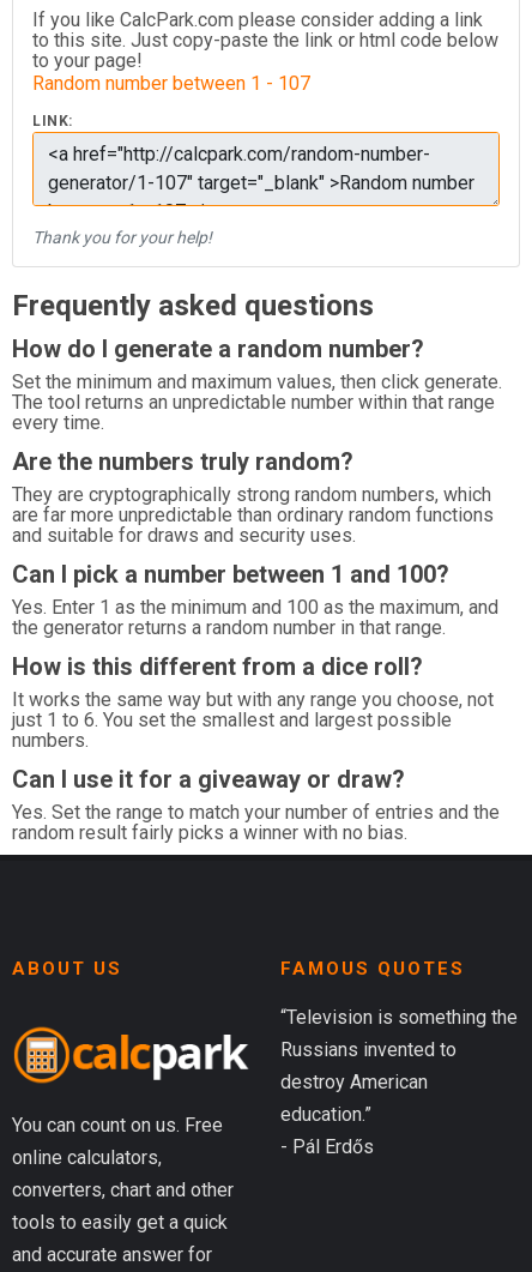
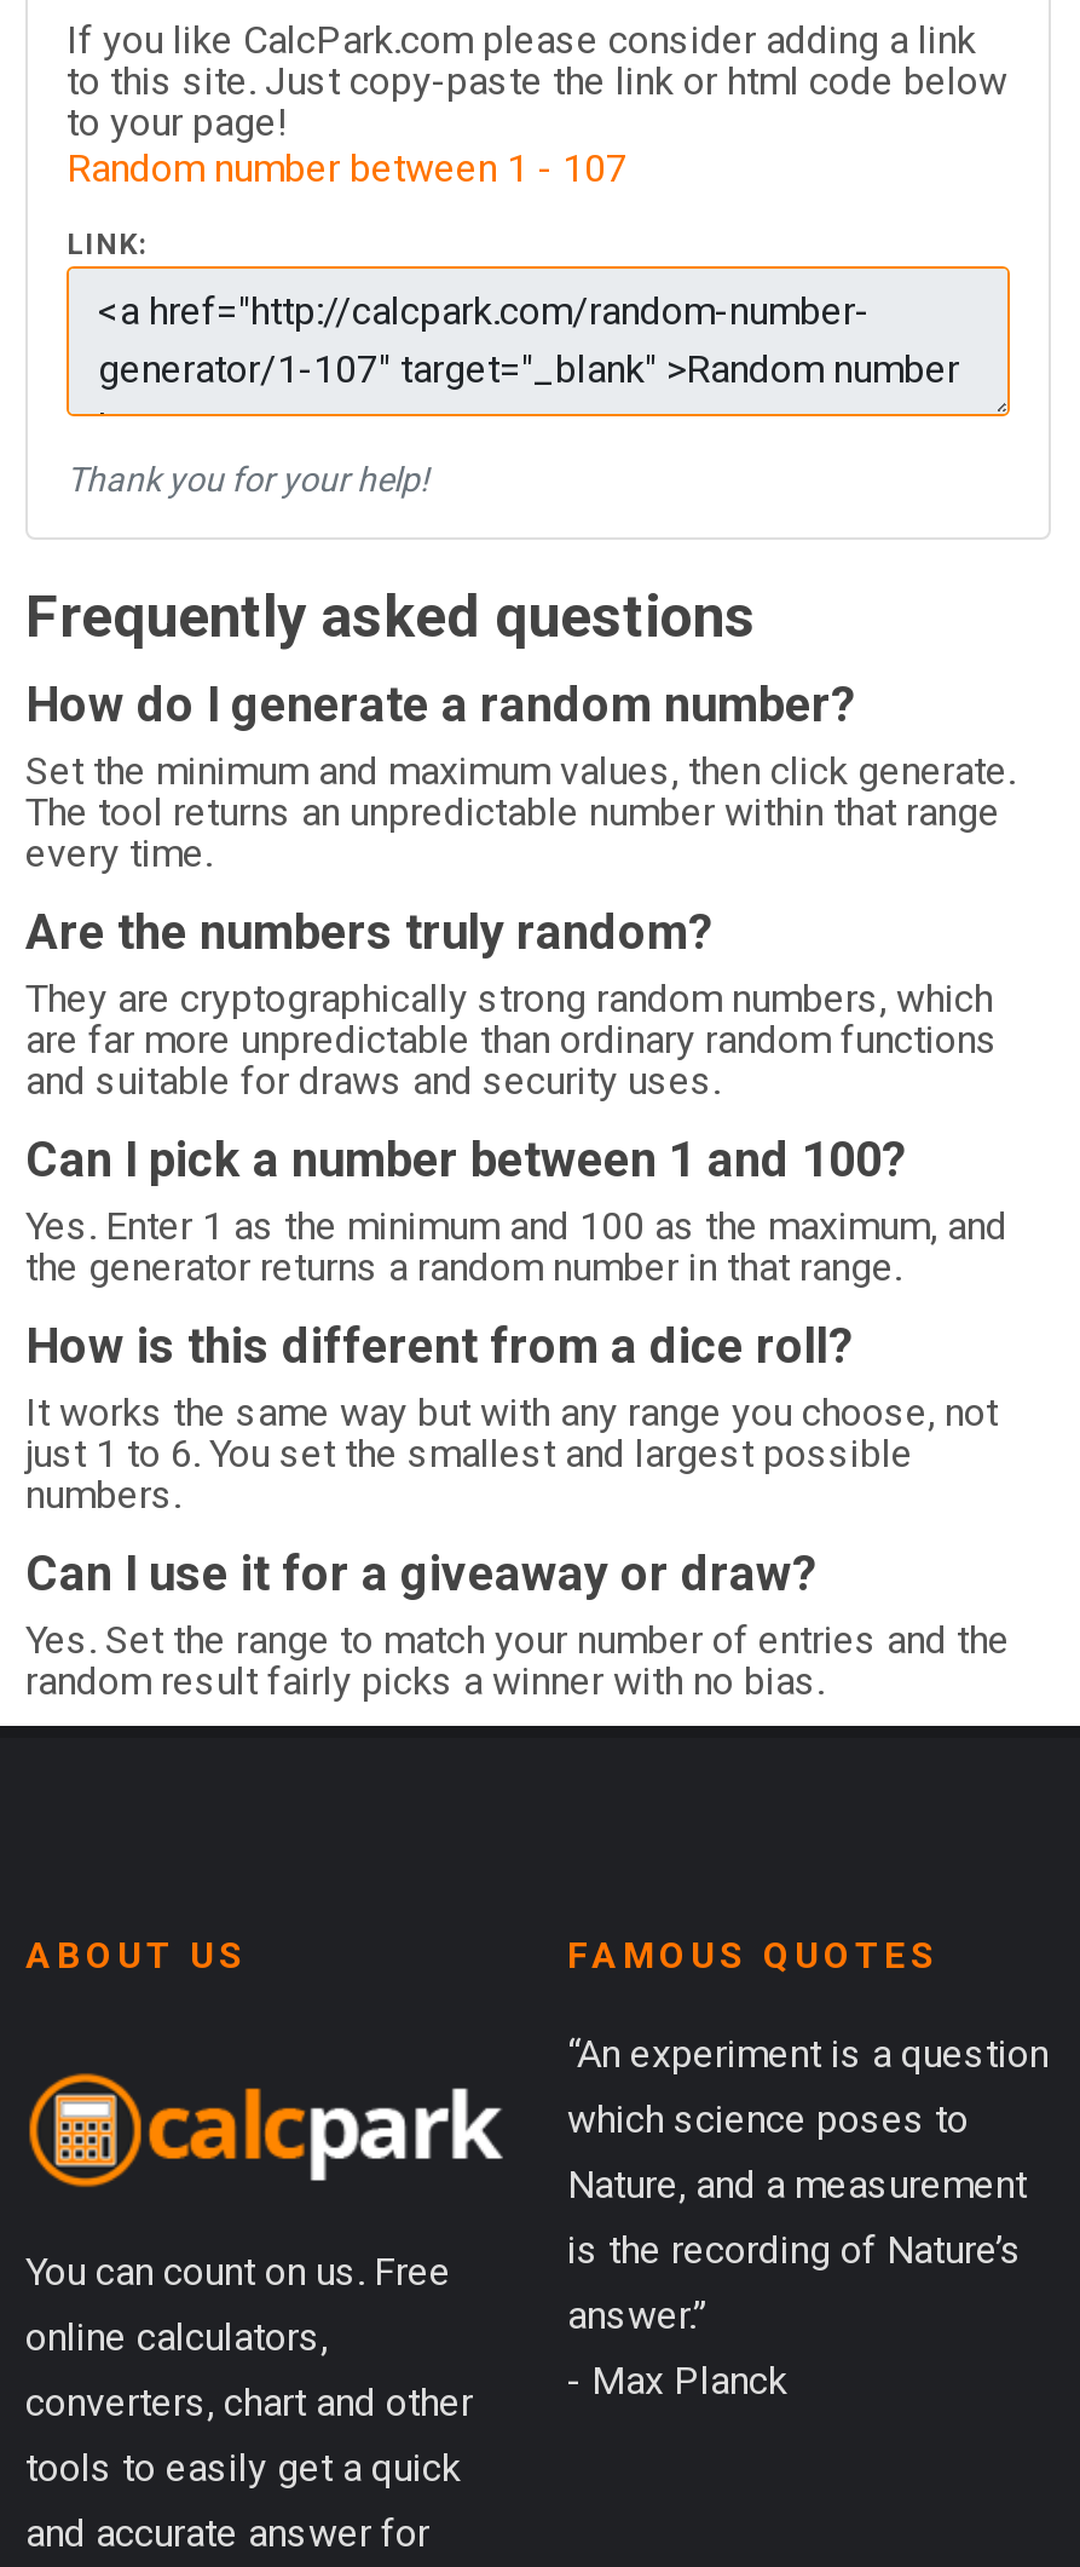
[280,1006,518,1158] “Television is something the | Russians invented to | destroy American | education.” | - Pál Erdős -> [567,2031,1049,2404] “An experiment is a question | which science poses to | Nature, and a measurement | is the recording of Nature’s | answer.” | - Max Planck

